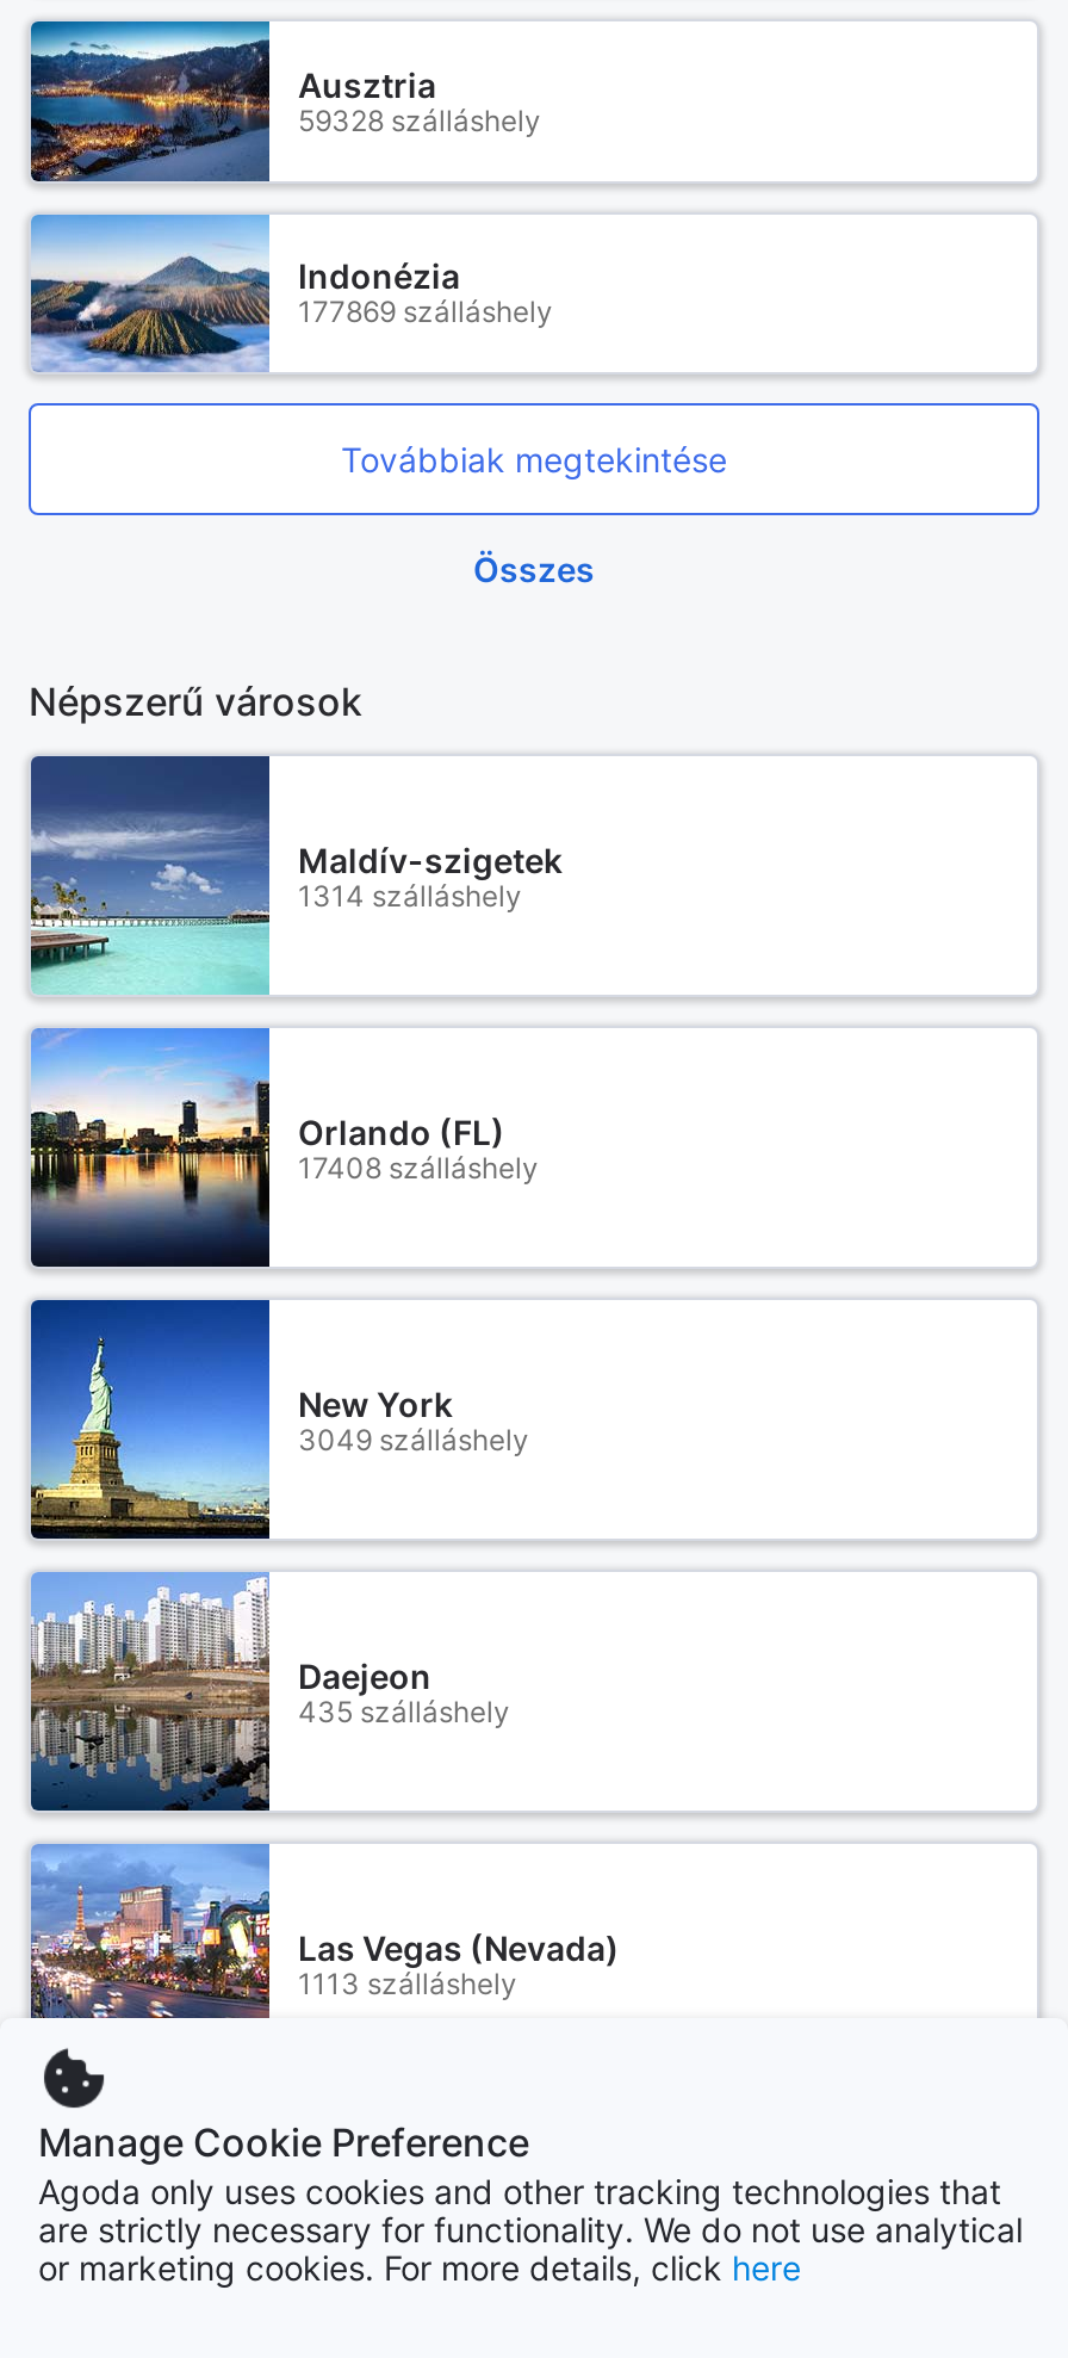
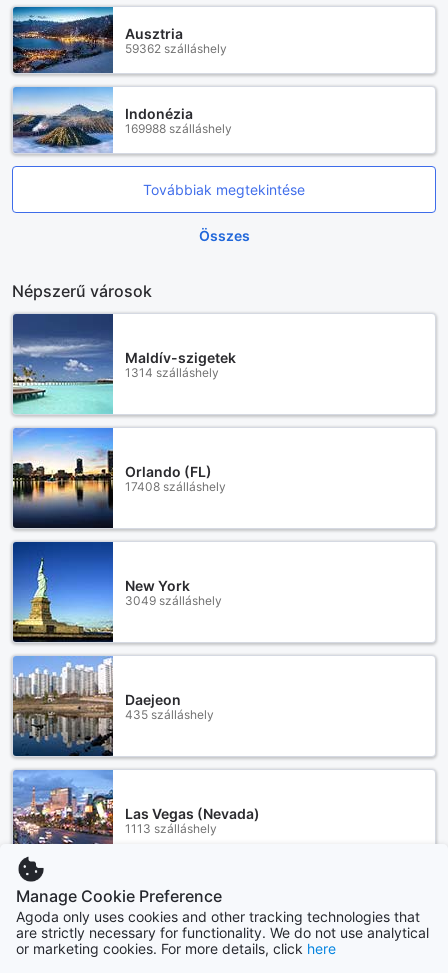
[298,101,541,137] 59328 szálláshely -> [125,40,227,55] 59362 szálláshely
[298,293,553,329] 177869 szálláshely -> [125,120,232,135] 169988 szálláshely

